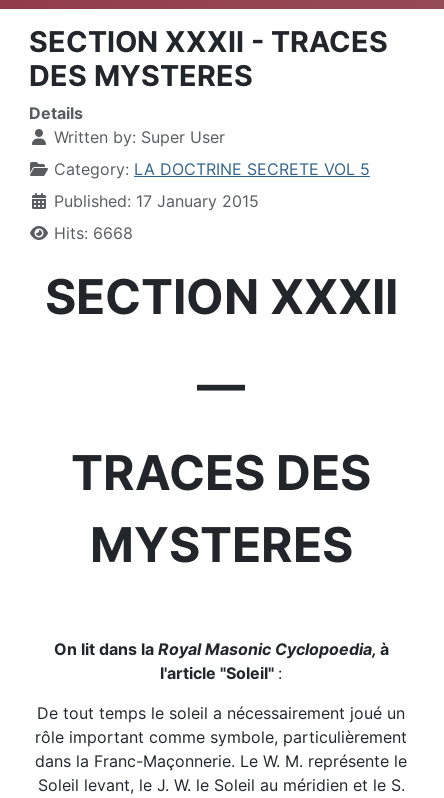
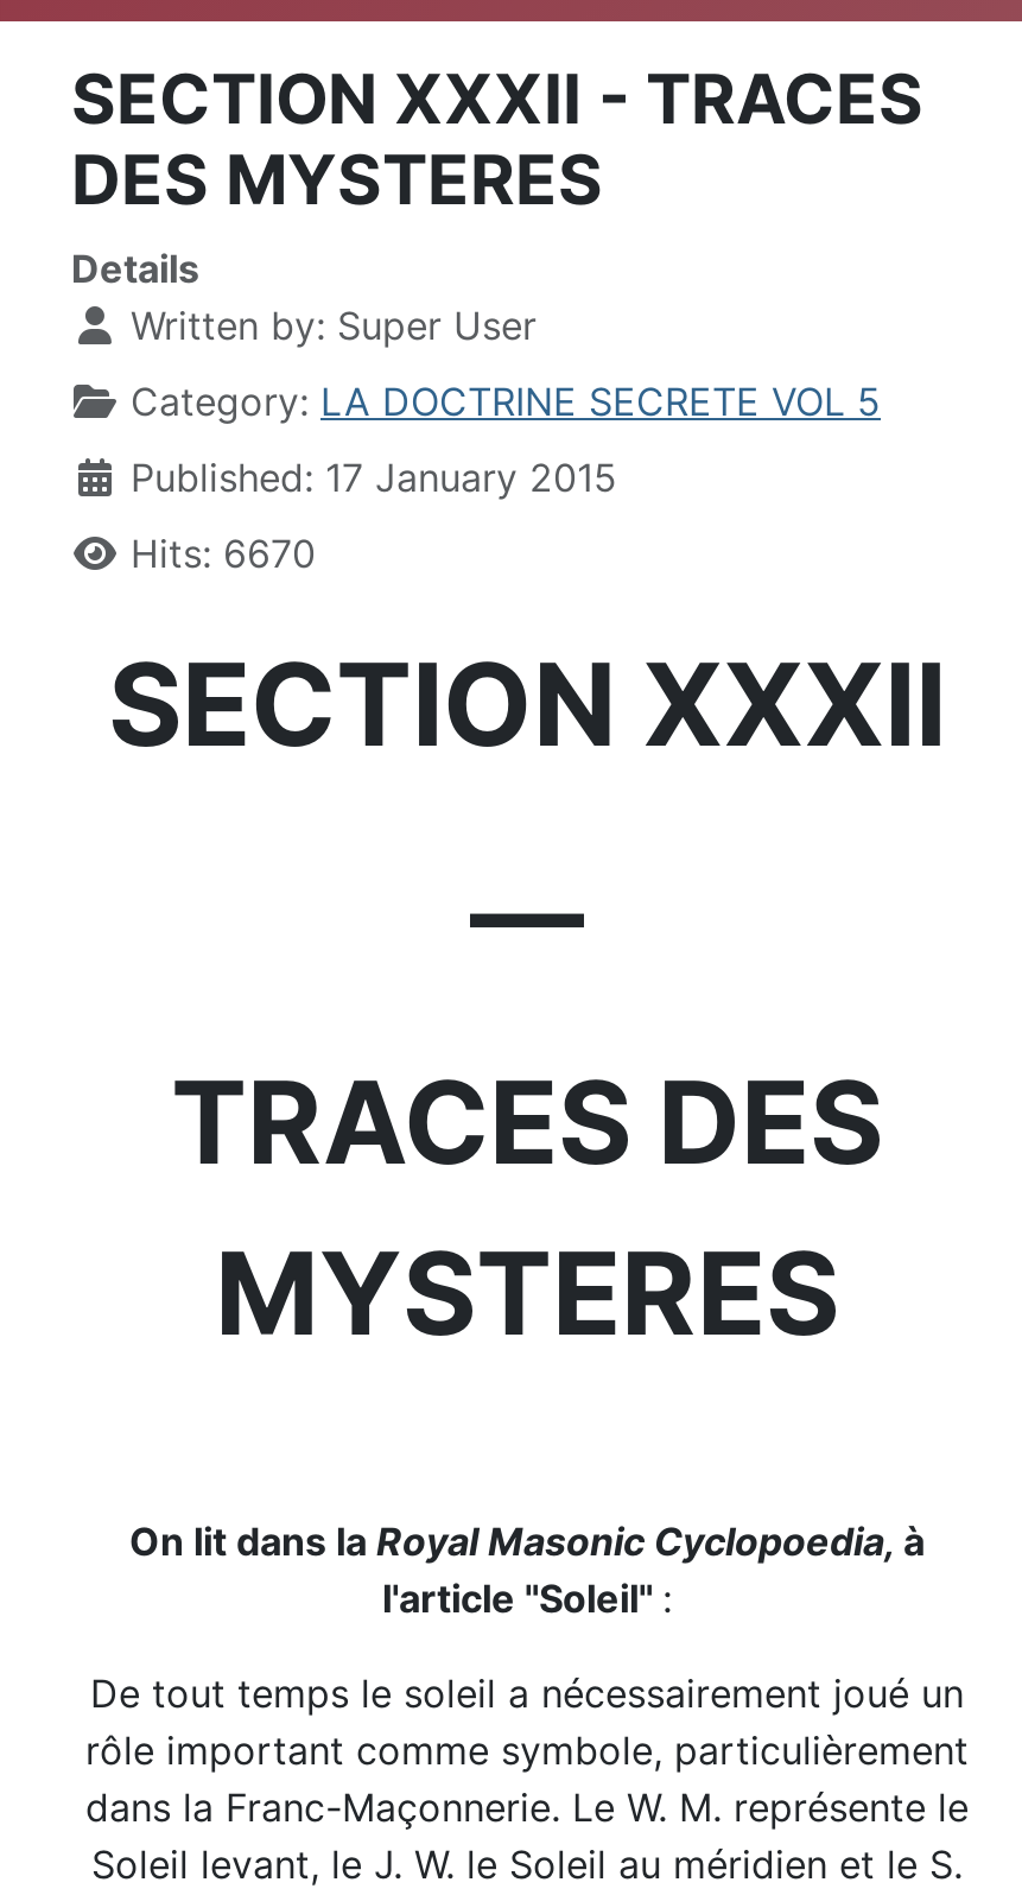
[54,223,133,243] Hits: 6668 -> [131,530,316,577] Hits: 6670

